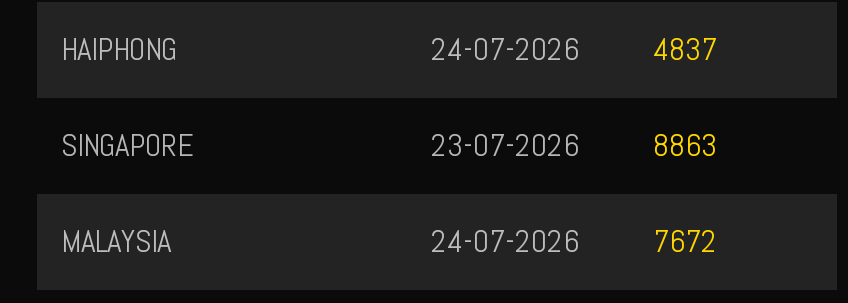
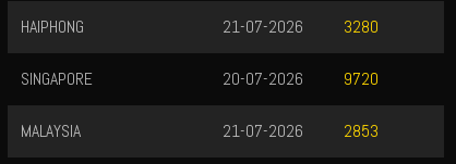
[431,30,579,70] 24-07-2026 -> [223,16,303,38] 21-07-2026
[653,31,717,71] 4837 -> [344,17,379,38] 3280
[431,126,579,166] 23-07-2026 -> [223,68,303,90] 20-07-2026
[653,127,717,167] 8863 -> [344,69,379,90] 9720
[431,222,579,262] 24-07-2026 -> [223,120,303,142] 21-07-2026
[653,223,717,263] 7672 -> [344,121,379,143] 2853

